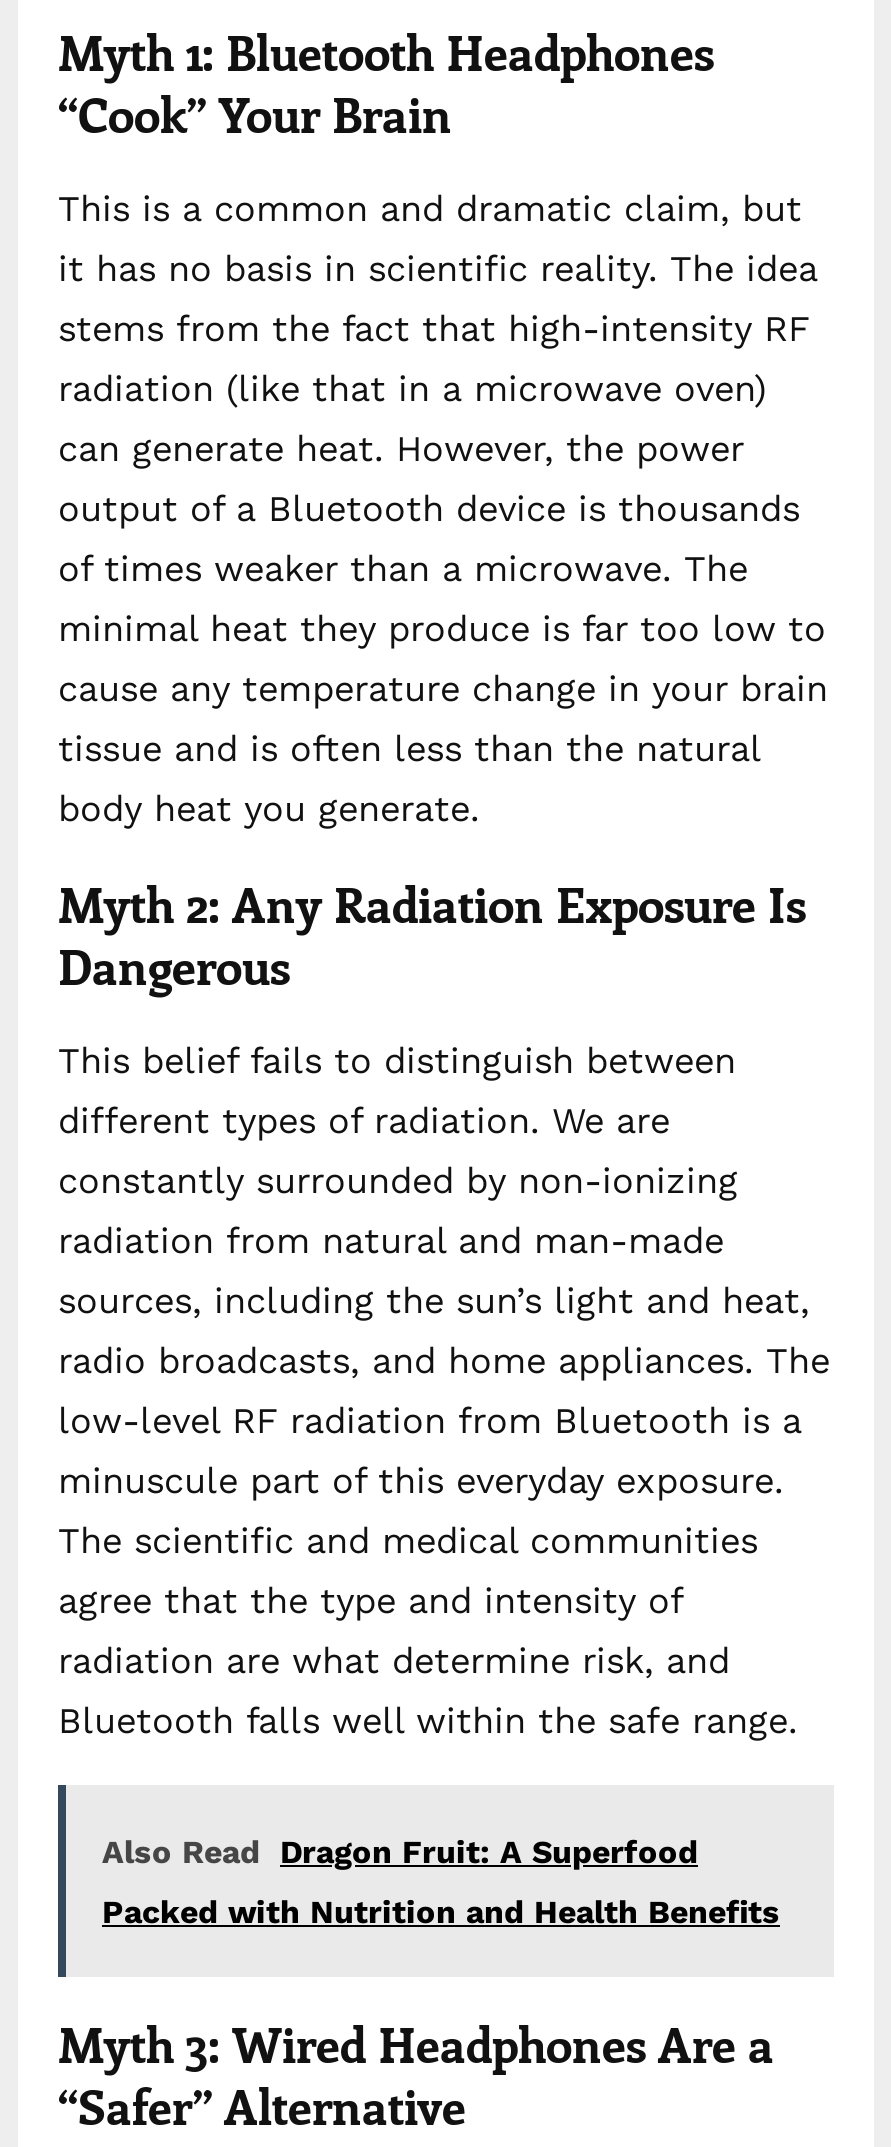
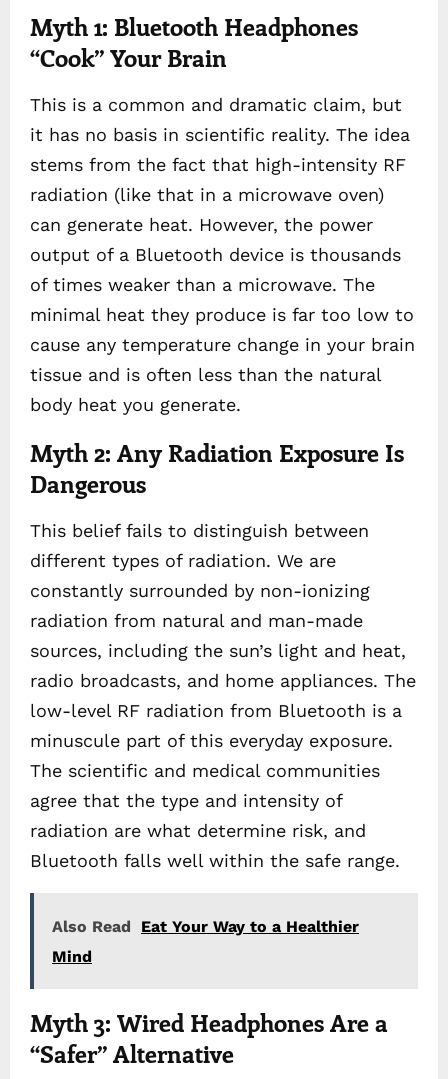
[102,1832,698,1870] Also Read Dragon Fruit: A Superfood -> [52,917,359,936] Also Read Eat Your Way to a Healthier
[102,1892,780,1930] Packed with Nutrition and Health Benefits -> [52,947,92,966] Mind

